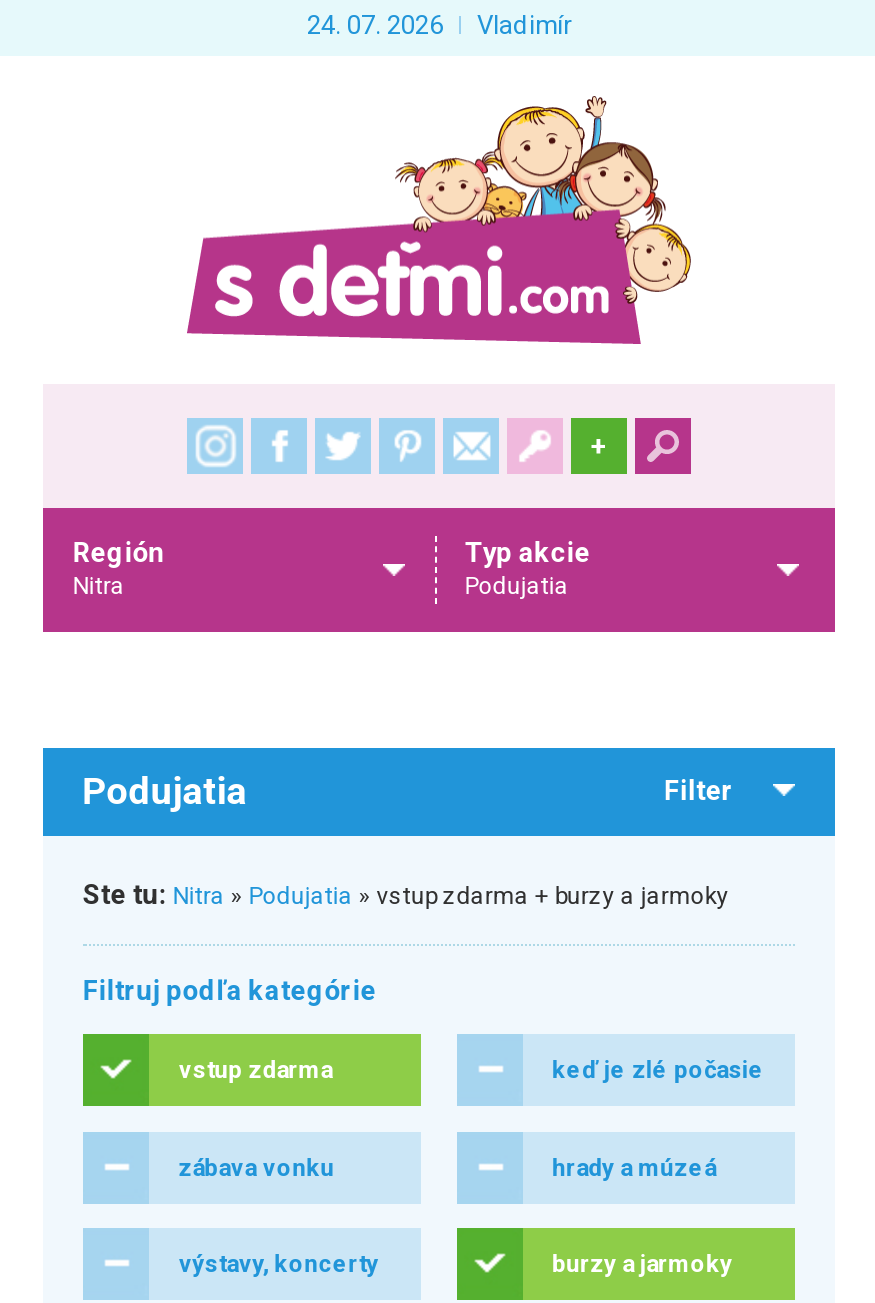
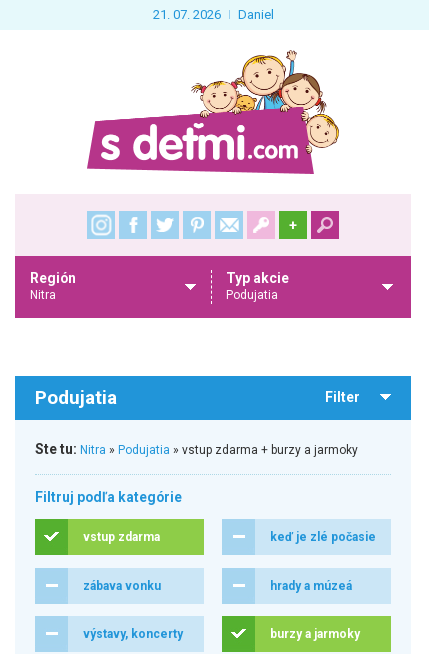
[307,10,571,40] 24. 07. 2026 | Vladimír -> [152,7,273,22] 21. 07. 2026 | Daniel

